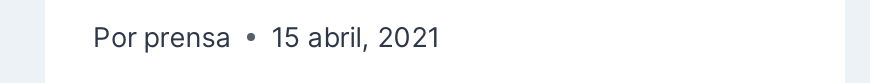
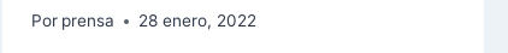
[93,20,439,52] Por prensa 15 abril, 2021 -> [31,11,257,30] Por prensa 28 enero, 2022

